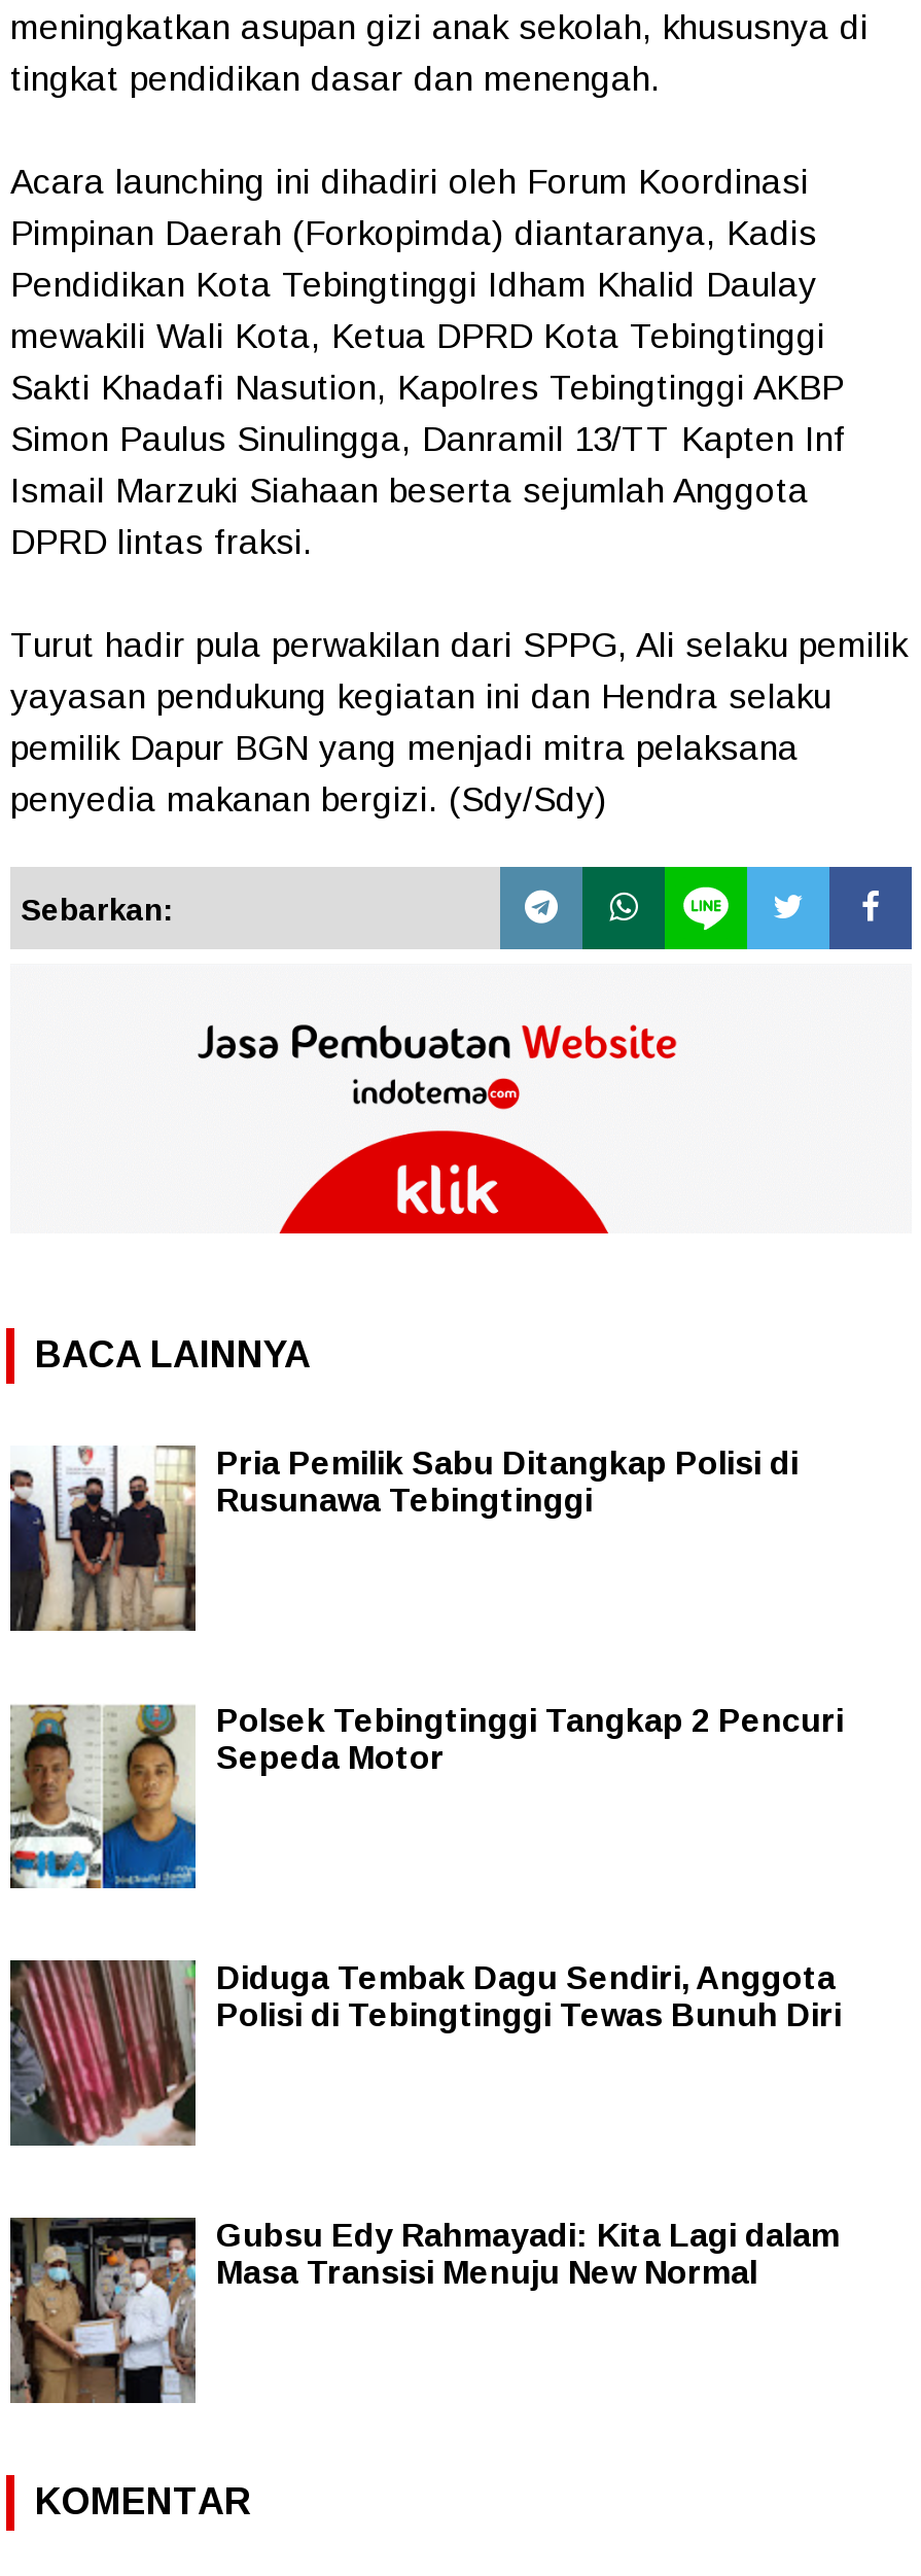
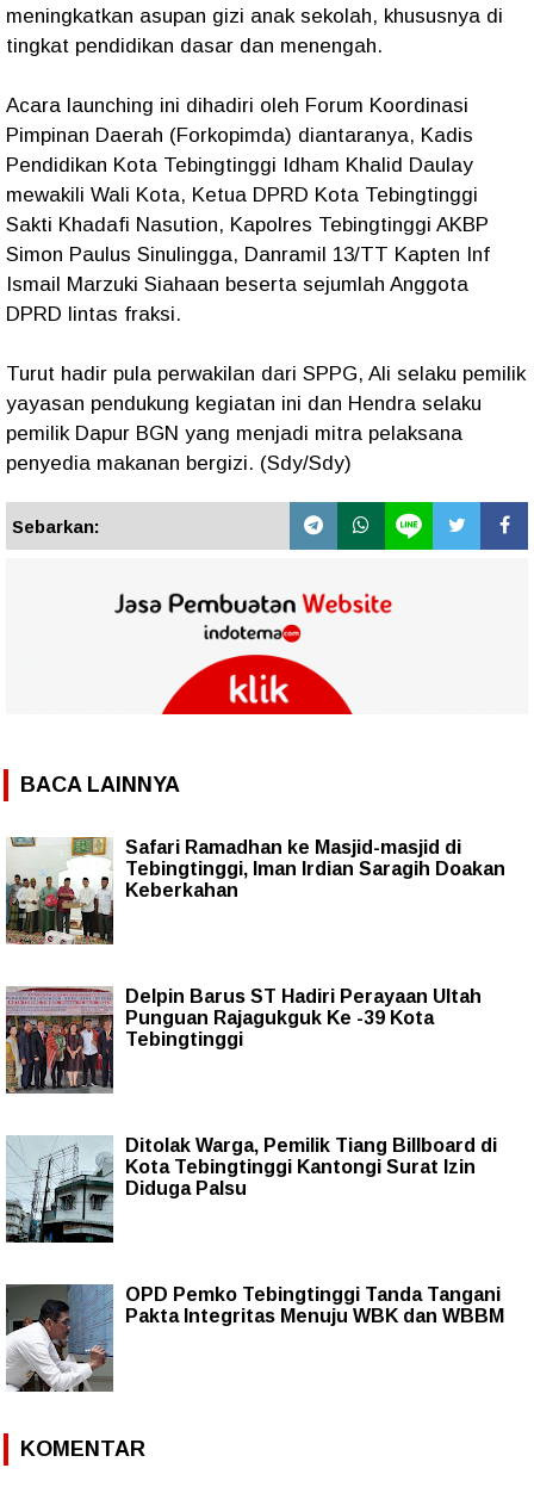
[8,1446,799,1631] [image] | Pria Pemilik Sabu Ditangkap Polisi di | Rusunawa Tebingtinggi -> [5,836,505,944] [image] | Safari Ramadhan ke Masjid-masjid di | Tebingtinggi, Iman Irdian Saragih Doakan | Keberkahan
[10,1703,844,1890] [image] | Polsek Tebingtinggi Tangkap 2 Pencuri | Sepeda Motor -> [6,986,482,1095] [image] | Delpin Barus ST Hadiri Perayaan Ultah | Punguan Rajagukguk Ke -39 Kota | Tebingtinggi
[8,1958,842,2148] [image] | Diduga Tembak Dagu Sendiri, Anggota | Polisi di Tebingtinggi Tewas Bunuh Diri -> [6,1135,497,1244] [image] | Ditolak Warga, Pemilik Tiang Billboard di | Kota Tebingtinggi Kantongi Surat Izin | Diduga Palsu
[8,2216,840,2405] [image] | Gubsu Edy Rahmayadi: Kita Lagi dalam | Masa Transisi Menuju New Normal -> [6,1283,504,1393] [image] | OPD Pemko Tebingtinggi Tanda Tangani | Pakta Integritas Menuju WBK dan WBBM

